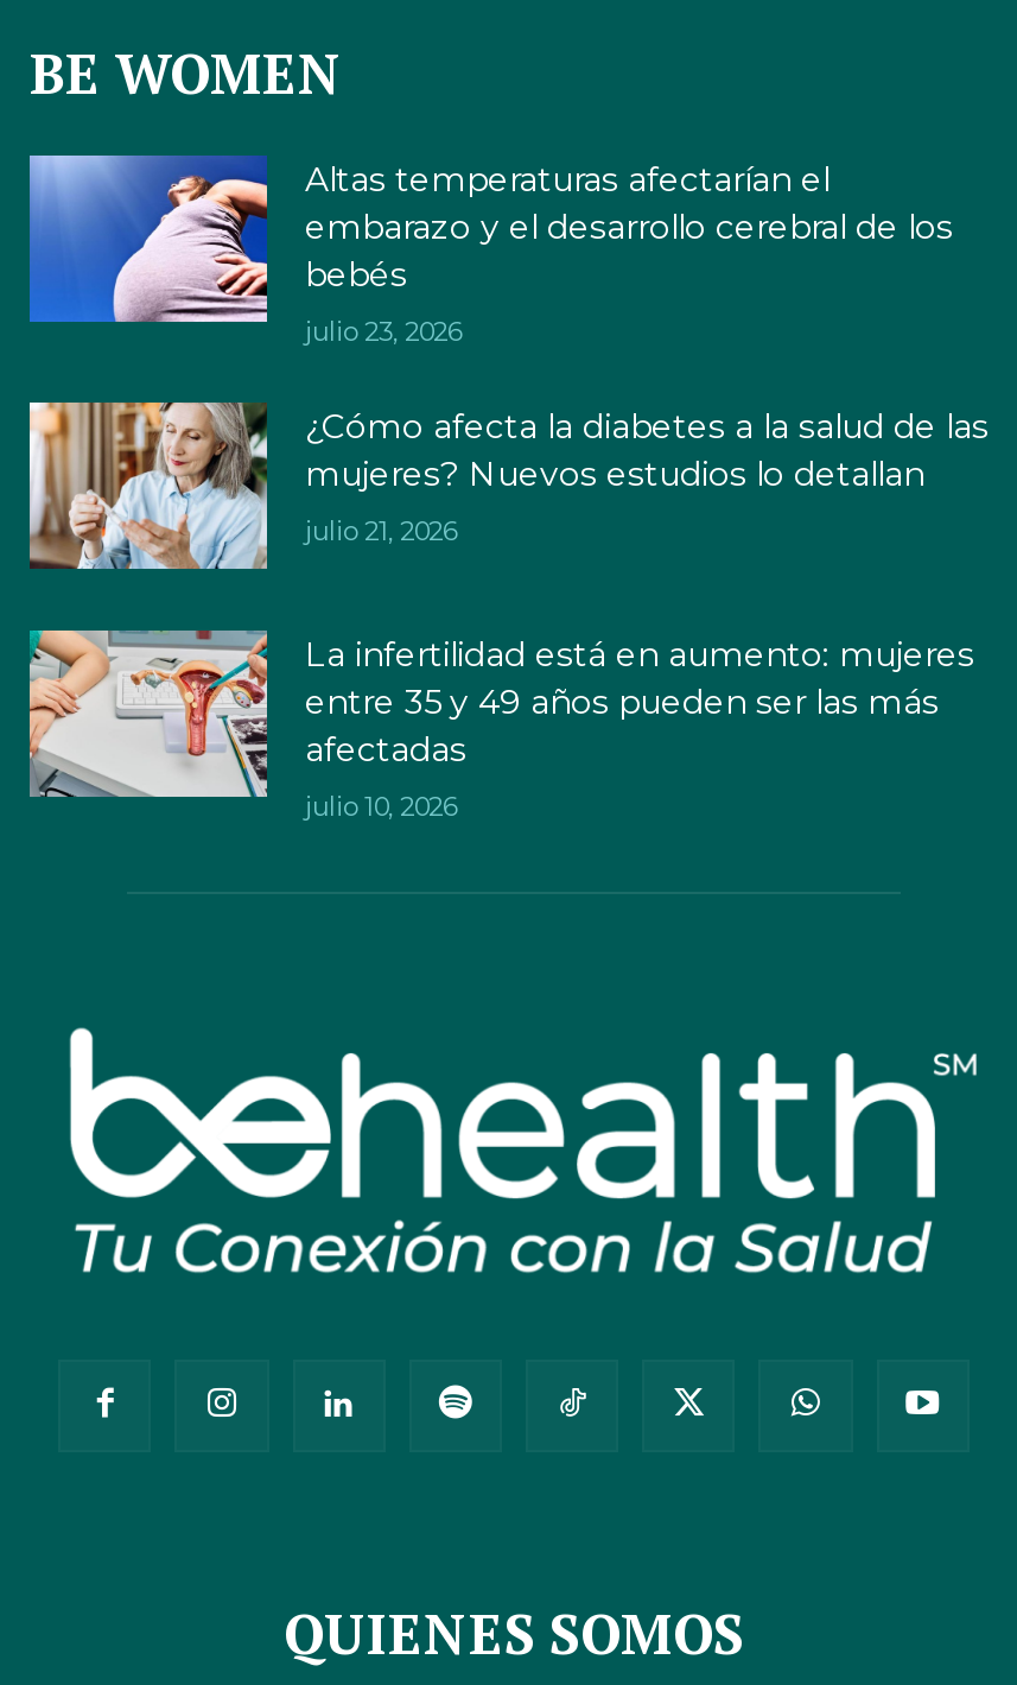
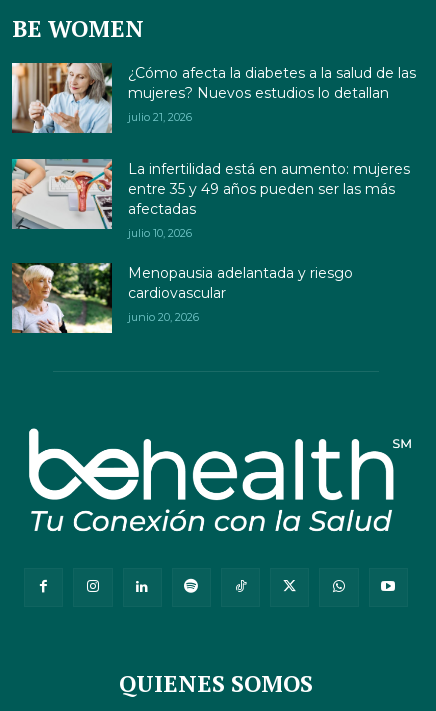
[27,153,953,349] [image] | Altas temperaturas afectarían el | embarazo y el desarrollo cerebral de los | bebés | julio 23, 2026 -> none
moved [25,398,989,824] -> [10,61,416,240]: [image] | ¿Cómo afecta la diabetes a la salud de las | mujeres? Nuevos estudios lo detallan | julio 21, 2026 | La infertilidad está en aumento: mujeres | entre 35 y 49 años pueden ser las más | afectadas | julio 10, 2026
none -> [12,262,353,334] [image] | Menopausia adelantada y riesgo | cardiovascular | junio 20, 2026

